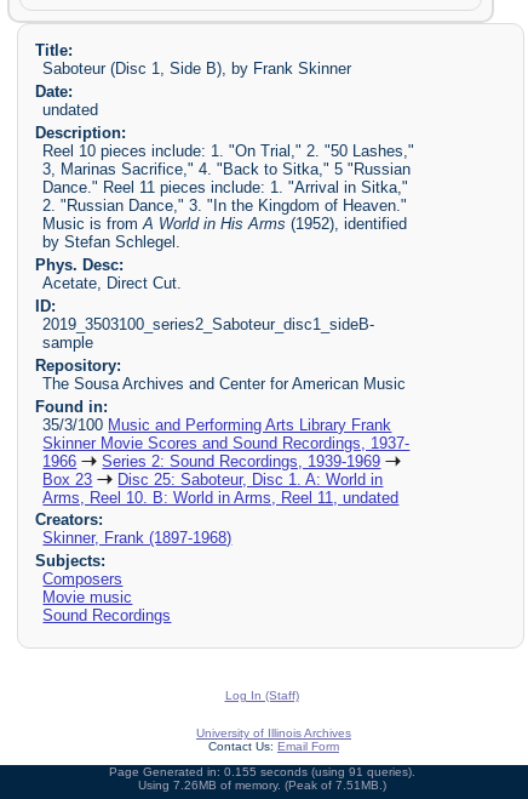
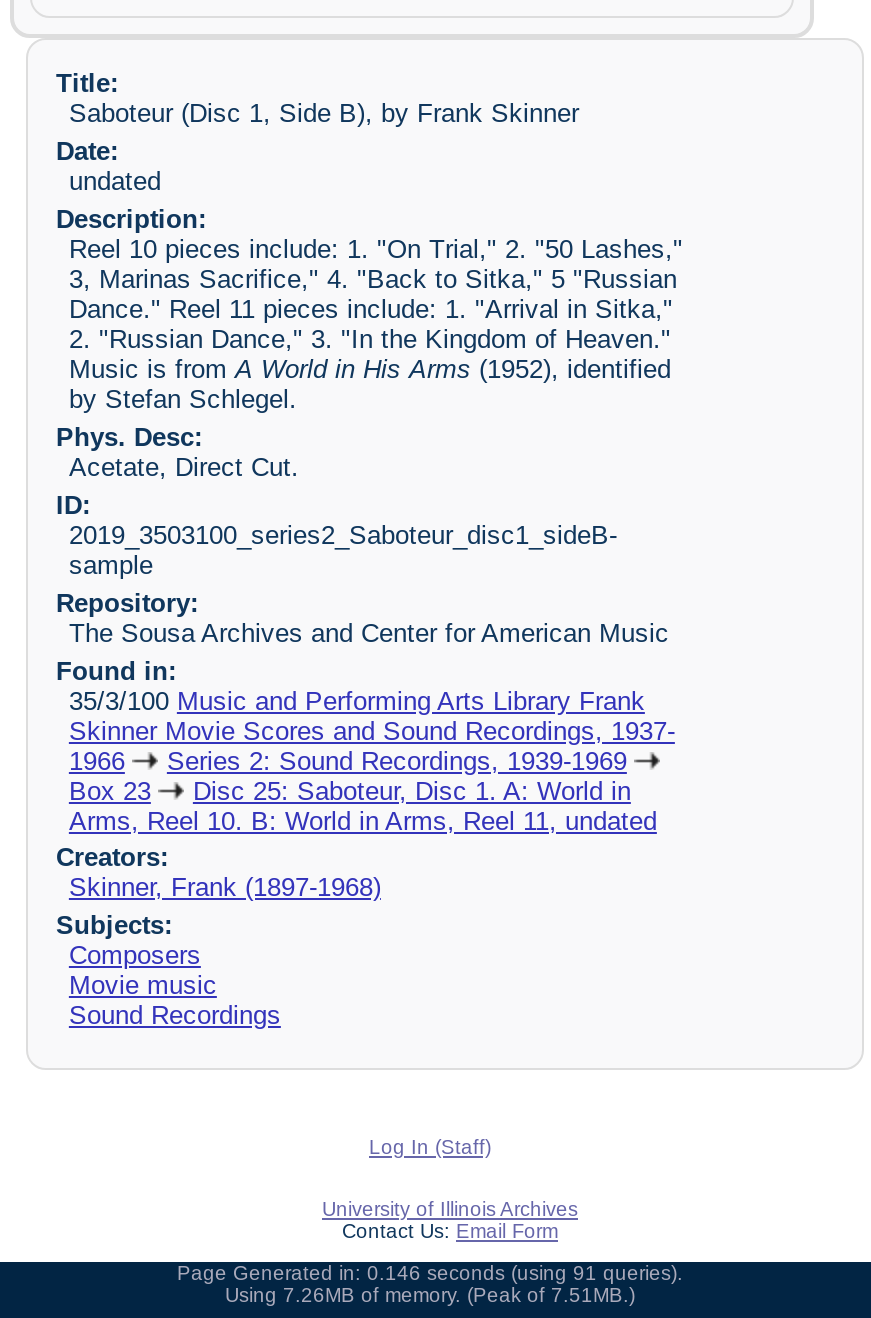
[108,765,415,778] Page Generated in: 0.155 seconds (using 91 queries). -> [177,1262,683,1284] Page Generated in: 0.146 seconds (using 91 queries).

